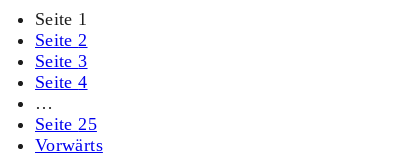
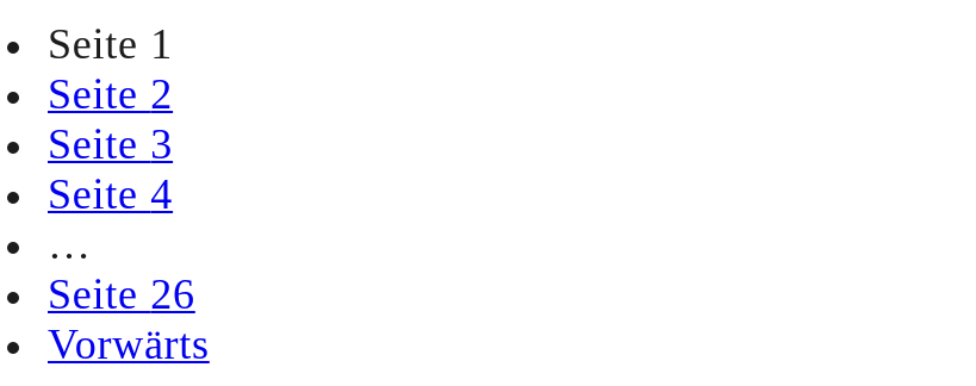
[35,114,97,134] Seite 25 -> [48,271,195,319] Seite 26

